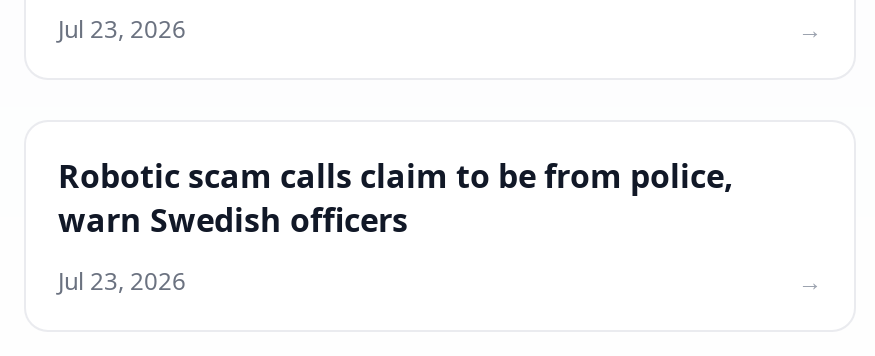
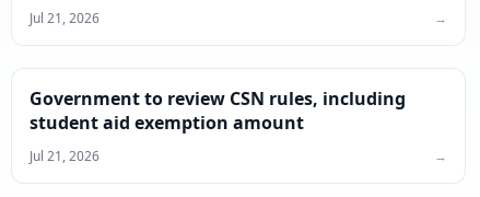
[58,12,186,46] Jul 23, 2026 -> [30,9,99,27] Jul 21, 2026
[58,154,734,242] Robotic scam calls claim to be from police, | warn Swedish officers -> [30,86,406,135] Government to review CSN rules, including | student aid exemption amount
[58,264,186,298] Jul 23, 2026 -> [30,147,99,165] Jul 21, 2026

